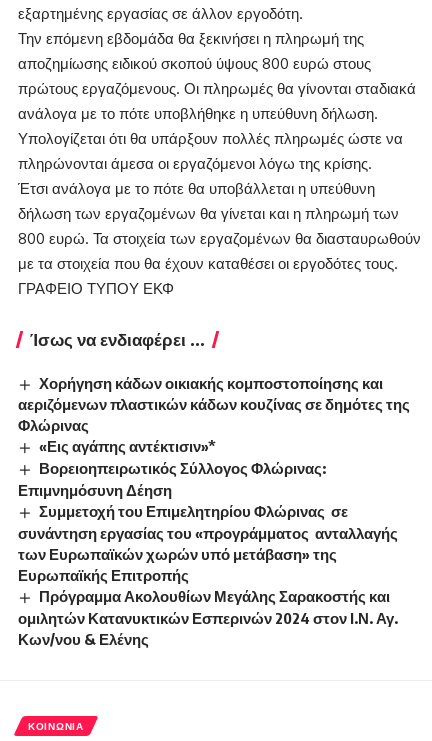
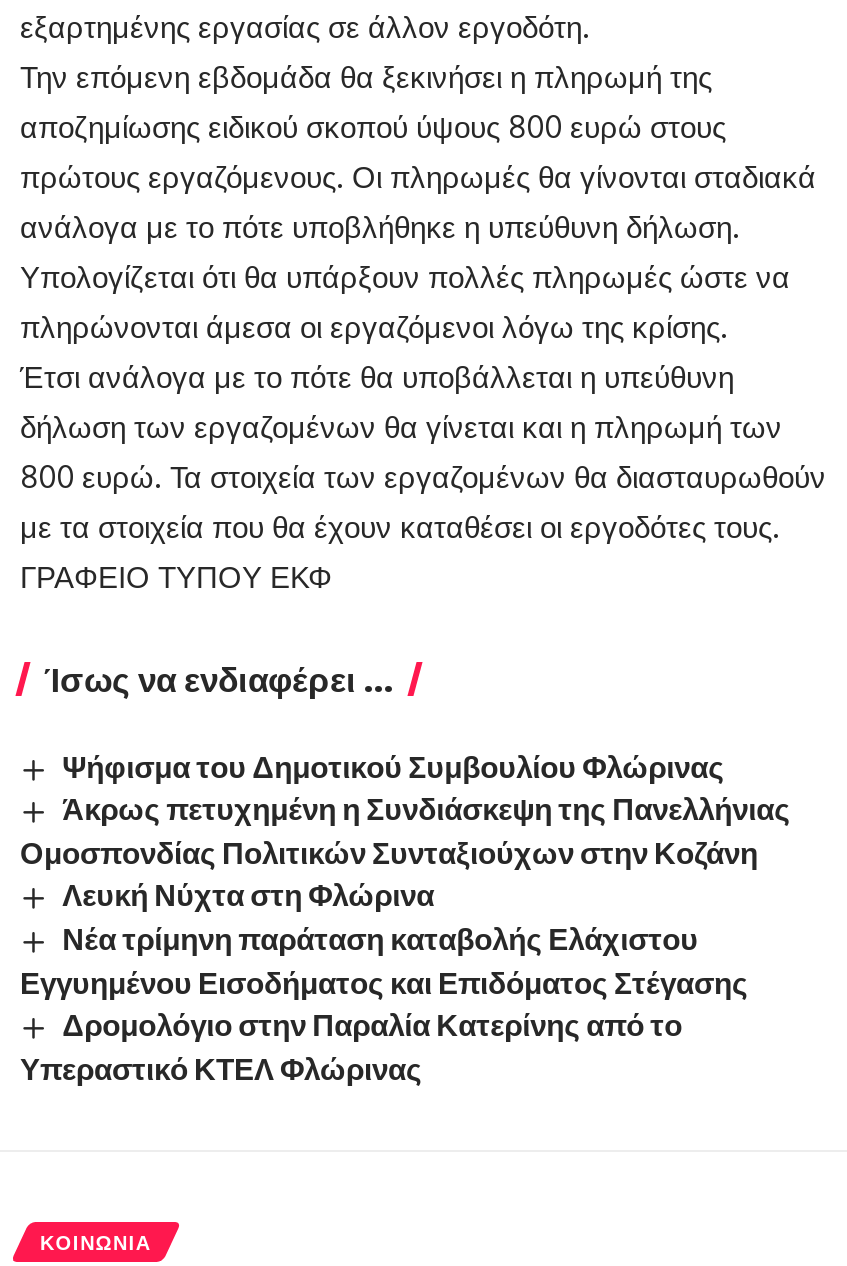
[18,373,410,648] Χορήγηση κάδων οικιακής κομποστοποίησης και | αεριζόμενων πλαστικών κάδων κουζίνας σε δημότες της | Φλώρινας | «Εις αγάπης αντέκτισιν»* | Βορειοηπειρωτικός Σύλλογος Φλώρινας: | Επιμνημόσυνη Δέηση | Συμμετοχή του Επιμελητηρίου Φλώρινας σε | συνάντηση εργασίας του «προγράμματος ανταλλαγής | των Ευρωπαϊκών χωρών υπό μετάβαση» της | Ευρωπαϊκής Επιτροπής | Πρόγραμμα Ακολουθίων Μεγάλης Σαρακοστής και | ομιλητών Κατανυκτικών Εσπερινών 2024 στον Ι.Ν. Αγ. | Κων/νου & Ελένης -> [20,747,790,1086] Ψήφισμα του Δημοτικού Συμβουλίου Φλώρινας | Άκρως πετυχημένη η Συνδιάσκεψη της Πανελλήνιας | Ομοσπονδίας Πολιτικών Συνταξιούχων στην Κοζάνη | Λευκή Νύχτα στη Φλώρινα | Νέα τρίμηνη παράταση καταβολής Ελάχιστου | Εγγυημένου Εισοδήματος και Επιδόματος Στέγασης | Δρομολόγιο στην Παραλία Κατερίνης από το | Υπεραστικό ΚΤΕΛ Φλώρινας

